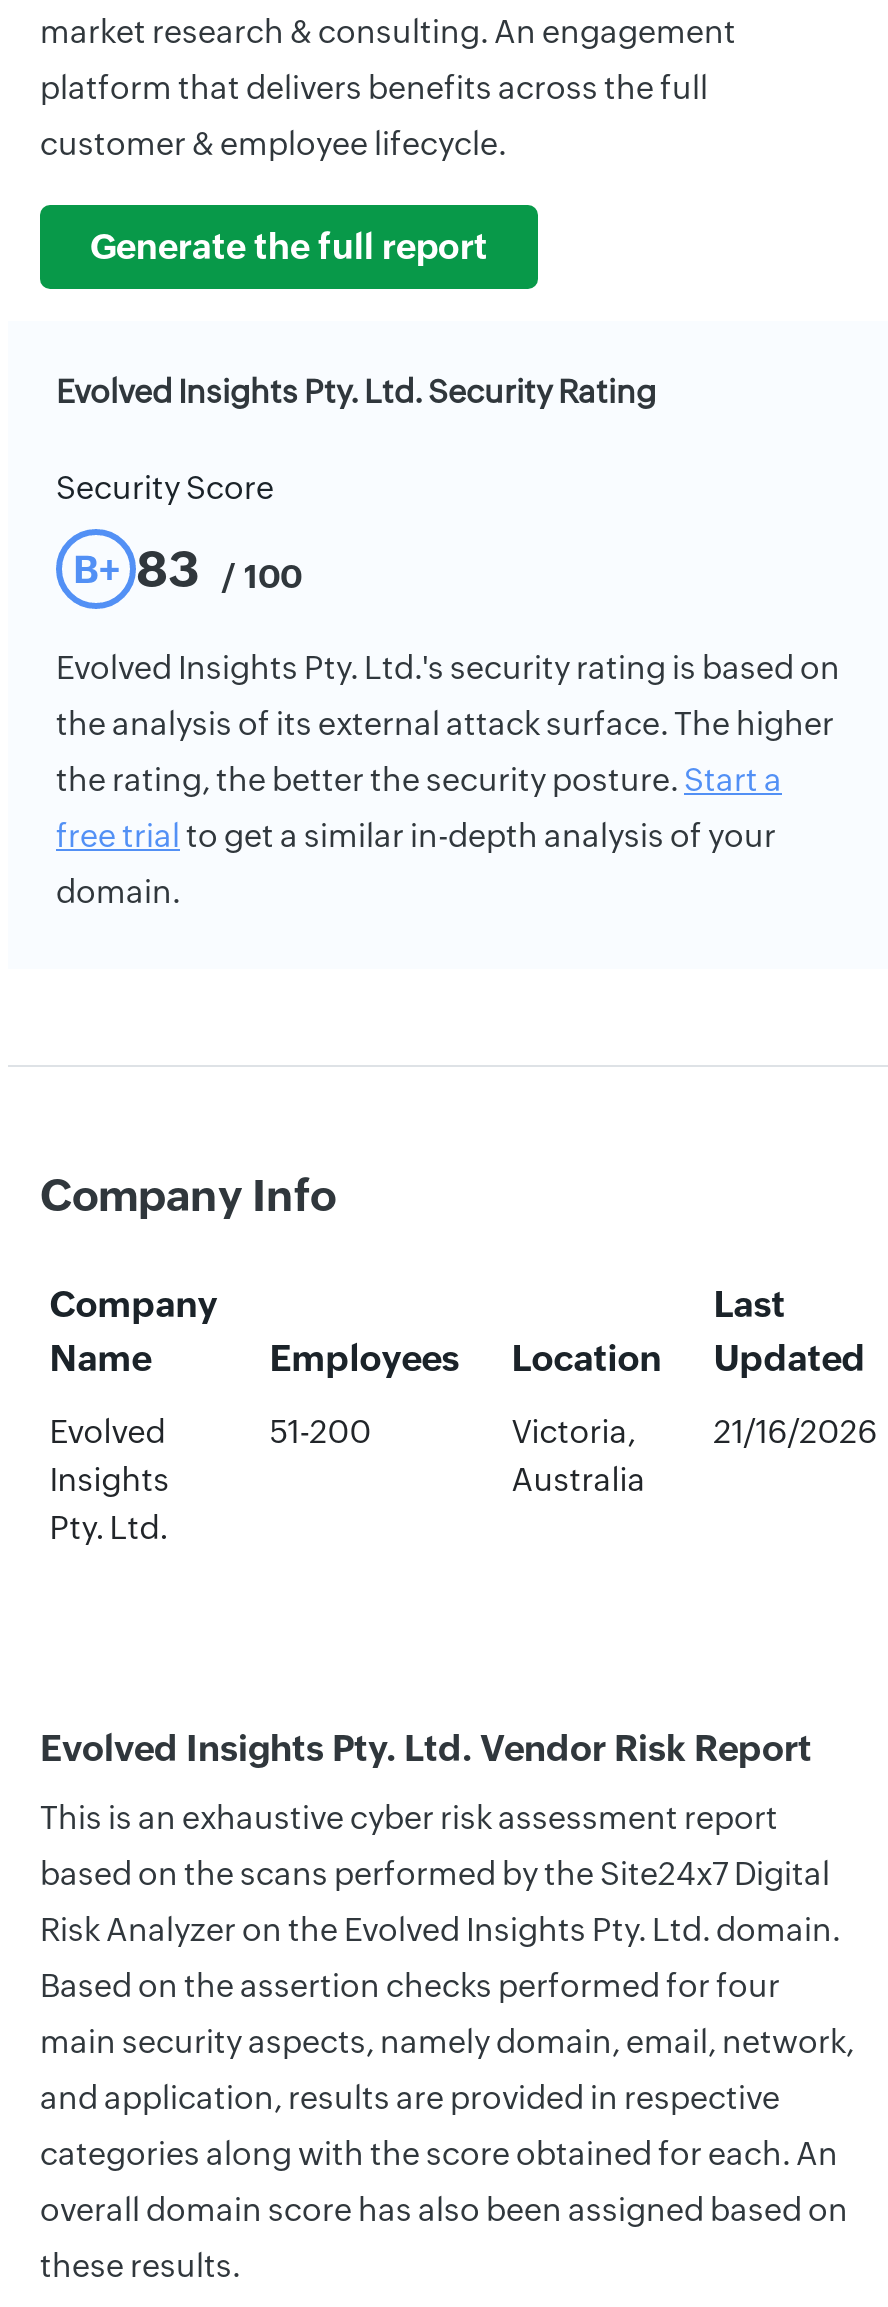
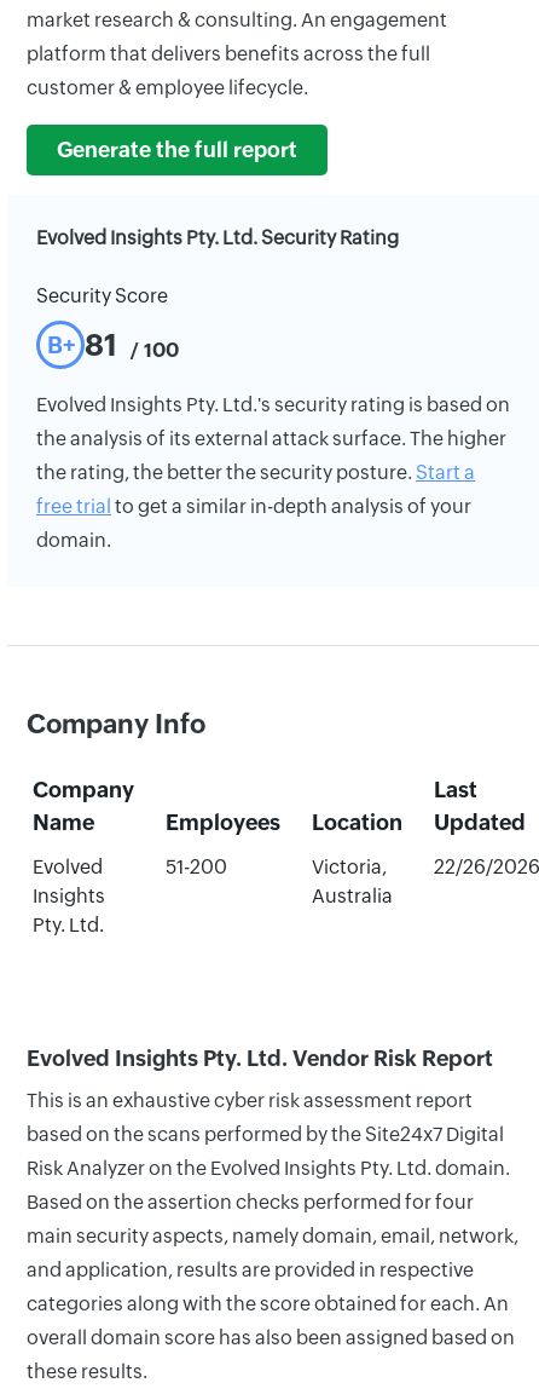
[73,540,302,598] B+ 83 / 100 -> [47,327,179,362] B+ 81 / 100
[714,1413,878,1451] 21/16/2026 -> [434,855,539,878] 22/26/2026

